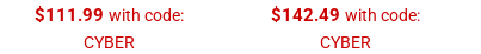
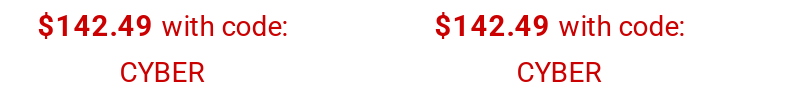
[34,5,184,25] $111.99 with code: -> [38,9,288,43] $142.49 with code:

